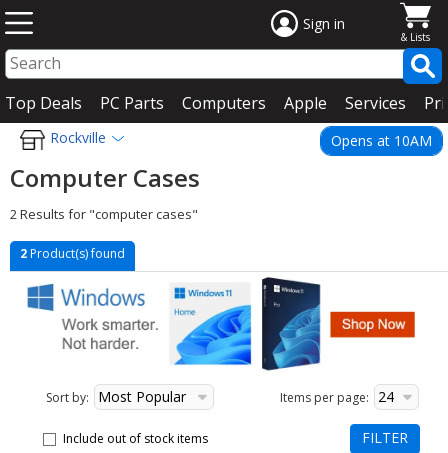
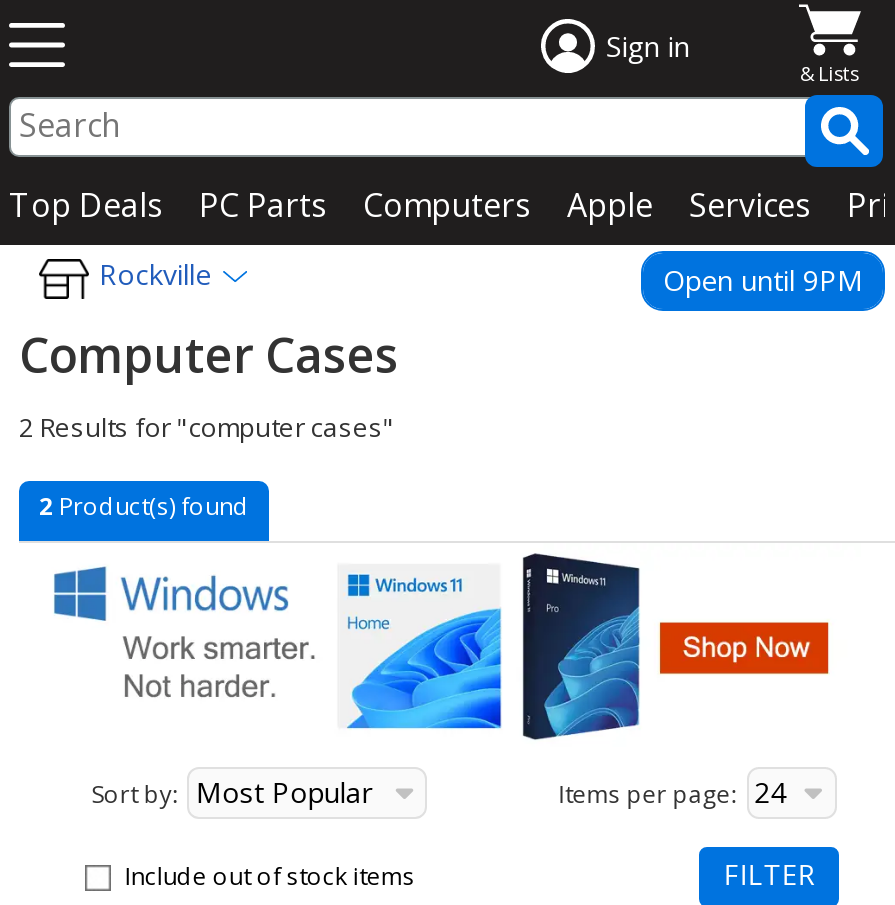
[331,130,432,149] Opens at 10AM -> [663,260,863,298] Open until 9PM

